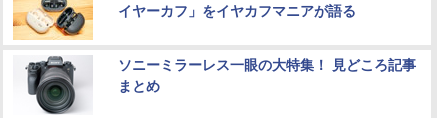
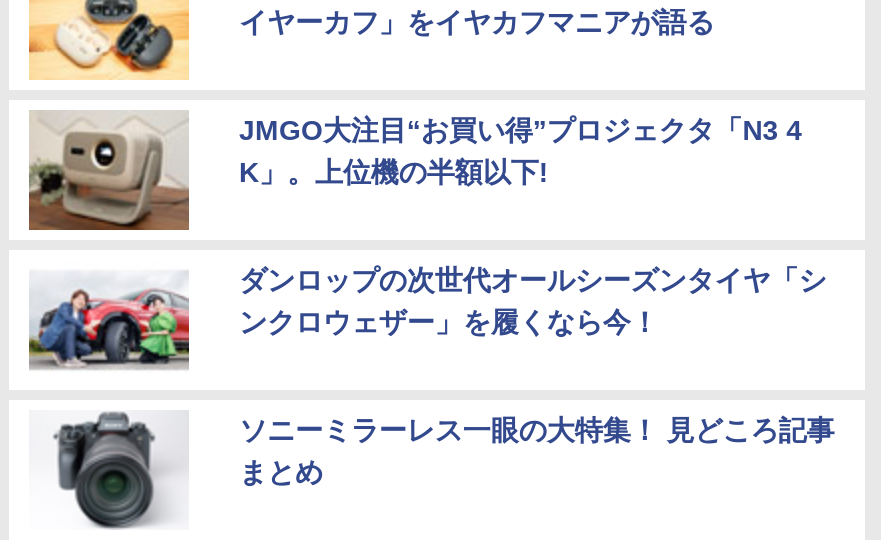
none -> [27,110,826,338] [image] | JMGO大注目“お買い得”プロジェクタ「N3 4 | K」。上位機の半額以下! | ダンロップの次世代オールシーズンタイヤ「シ | ンクロウェザー」を履くなら今！
none -> [27,272,191,370] [image]

